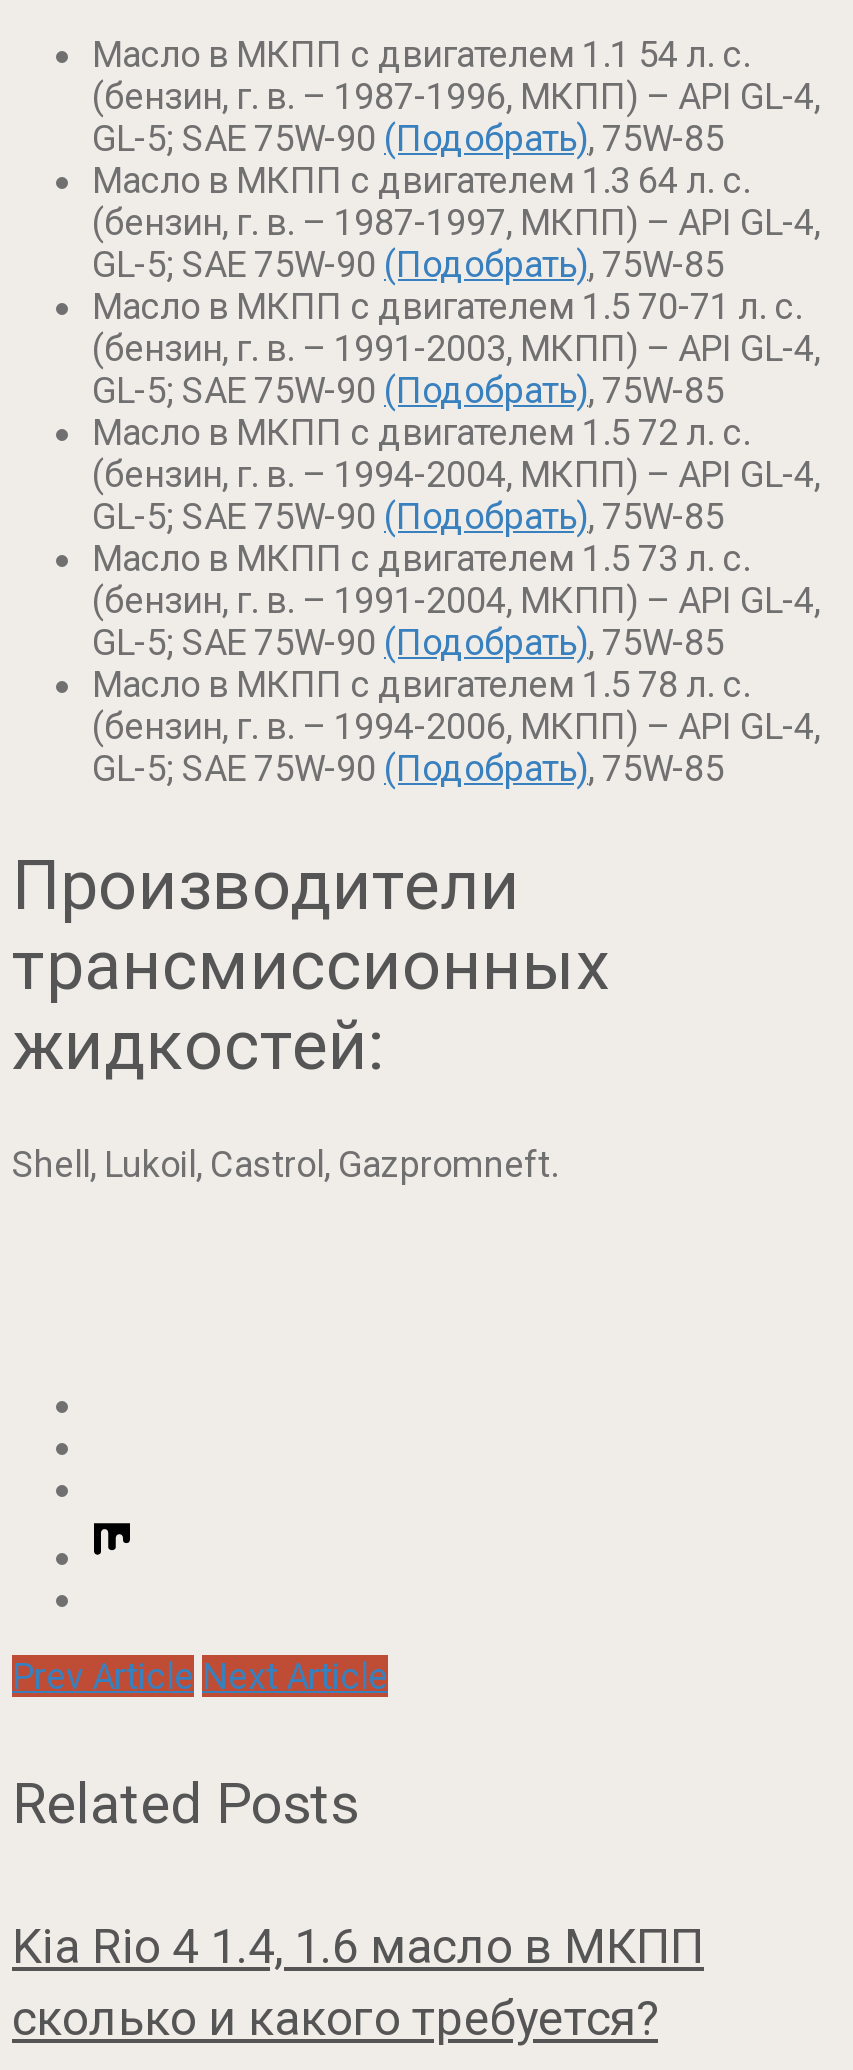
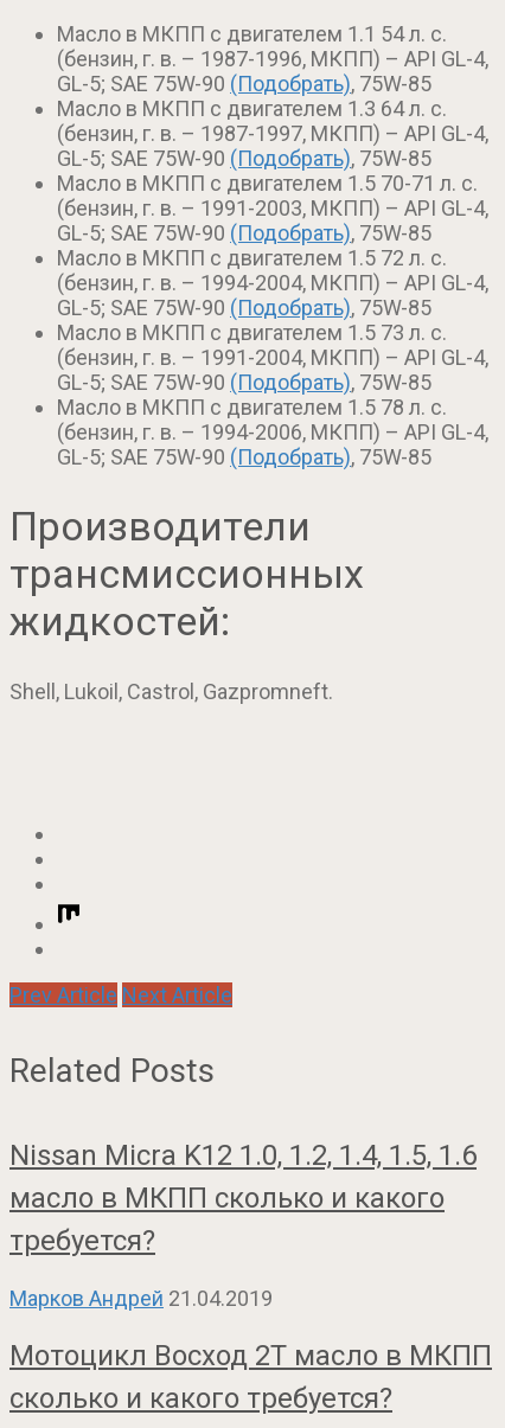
[12,1919,704,1975] Kia Rio 4 1.4, 1.6 масло в МКПП -> [9,1139,492,1372] Nissan Micra K12 1.0, 1.2, 1.4, 1.5, 1.6 | масло в МКПП сколько и какого | требуется? | Марков Андрей 21.04.2019 | Мотоцикл Восход 2Т масло в МКПП

